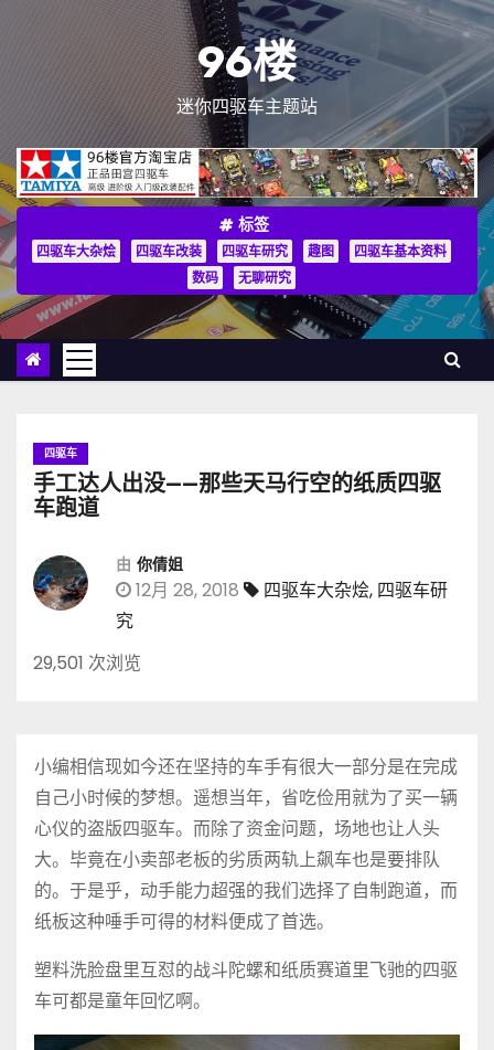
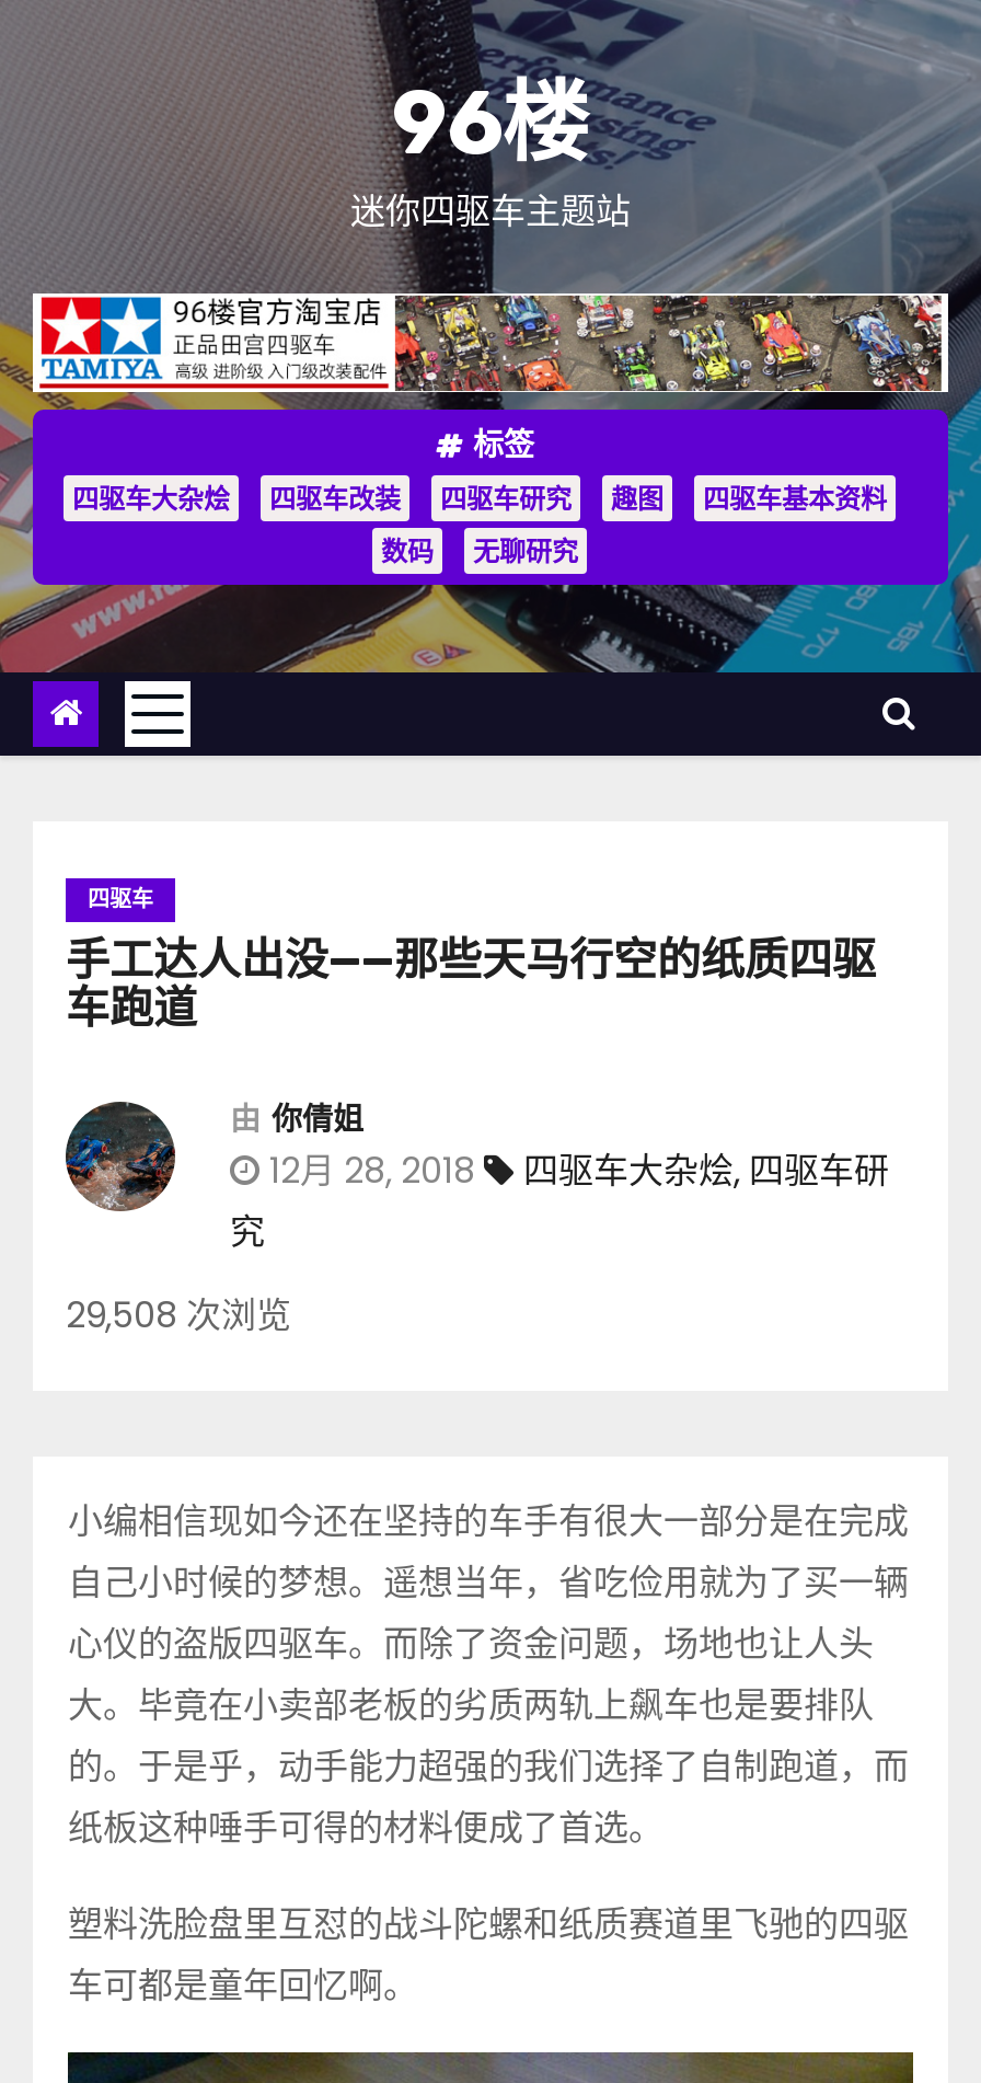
[33,651,141,676] 29,501 次浏览 -> [66,1290,291,1340] 29,508 次浏览

